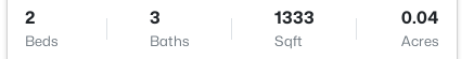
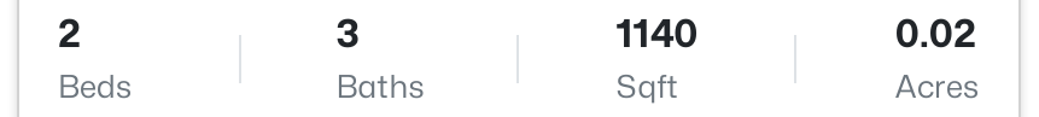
[274,8,314,28] 1333 -> [616,11,698,57] 1140
[401,8,438,28] 0.04 -> [895,11,977,57] 0.02

